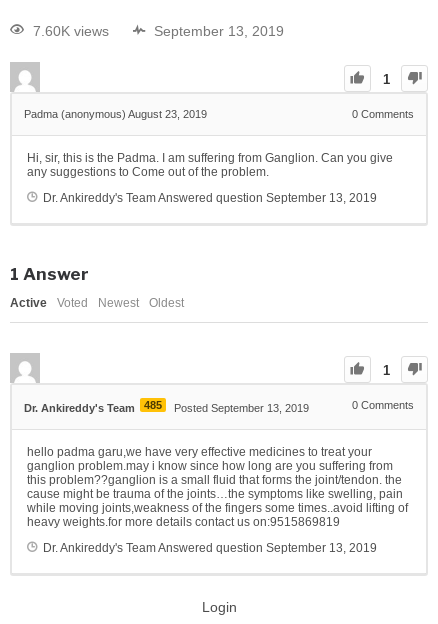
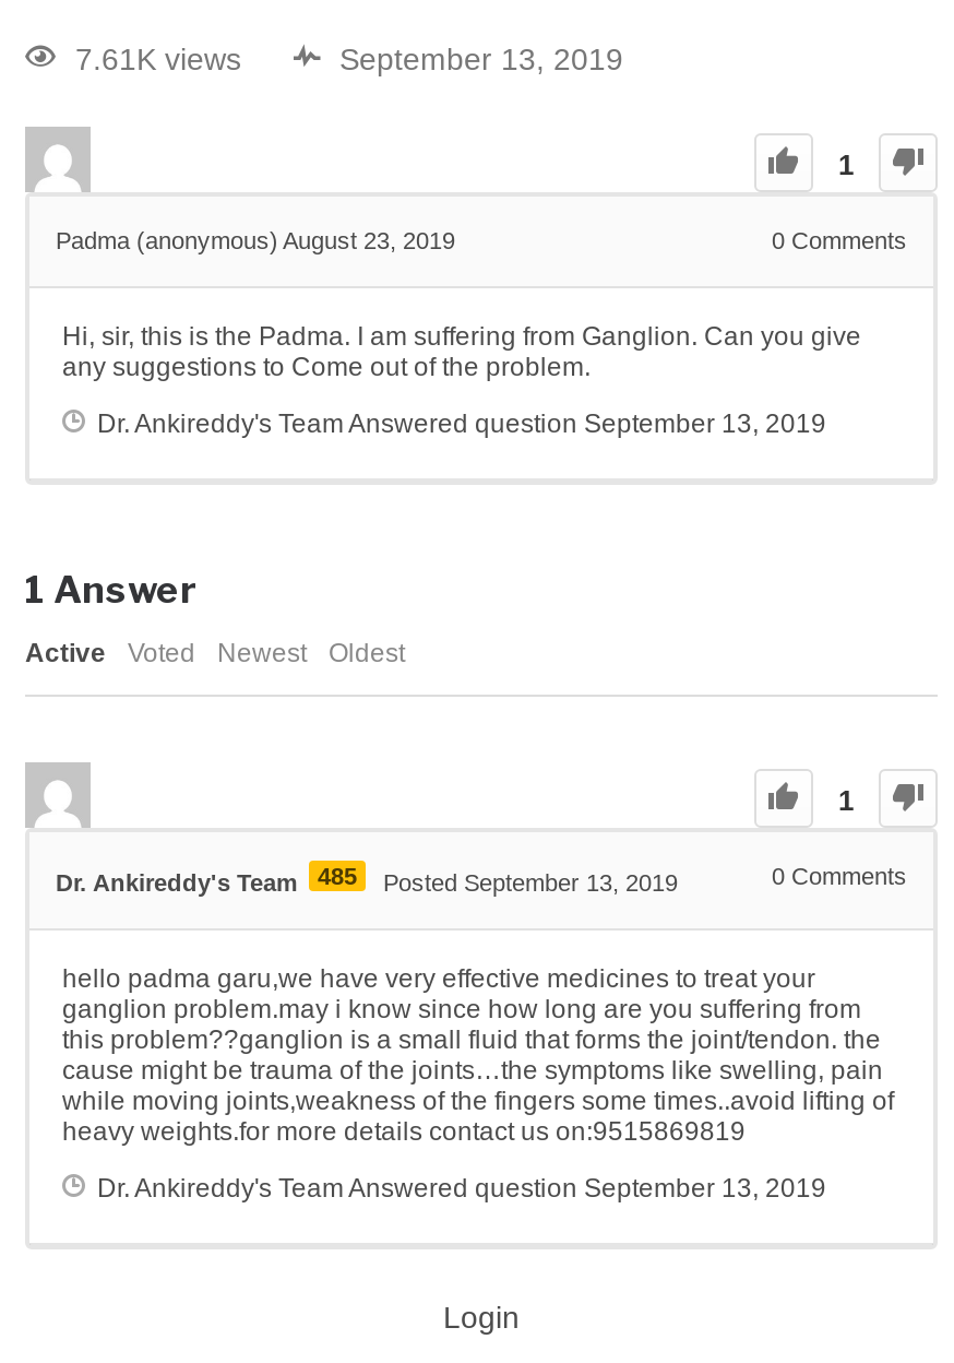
[33,23,109,39] 7.60K views -> [75,42,241,77] 7.61K views

